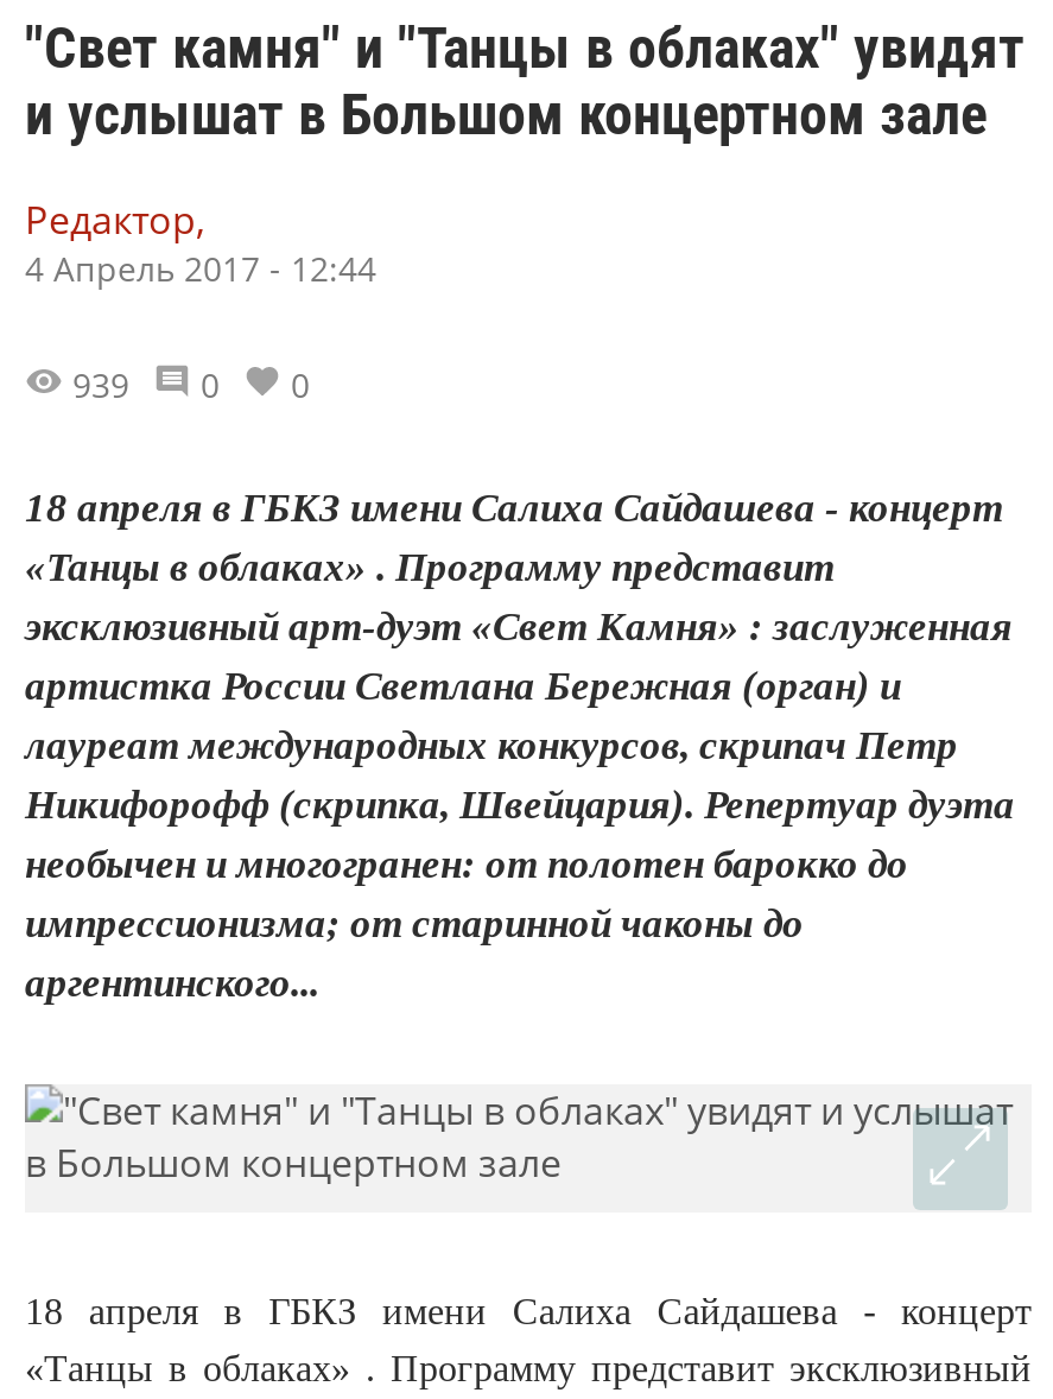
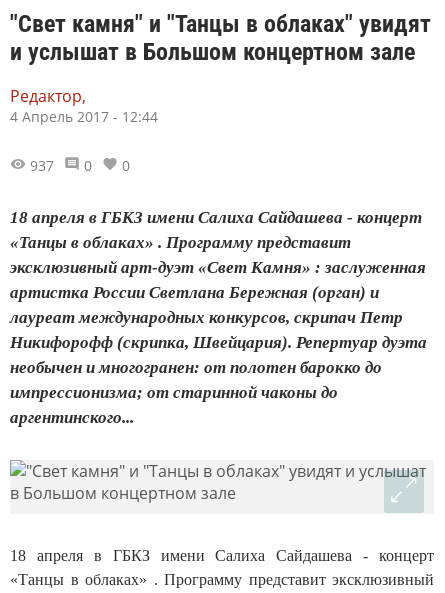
[72,363,310,408] 939 0 0 -> [30,156,130,175] 937 0 0

